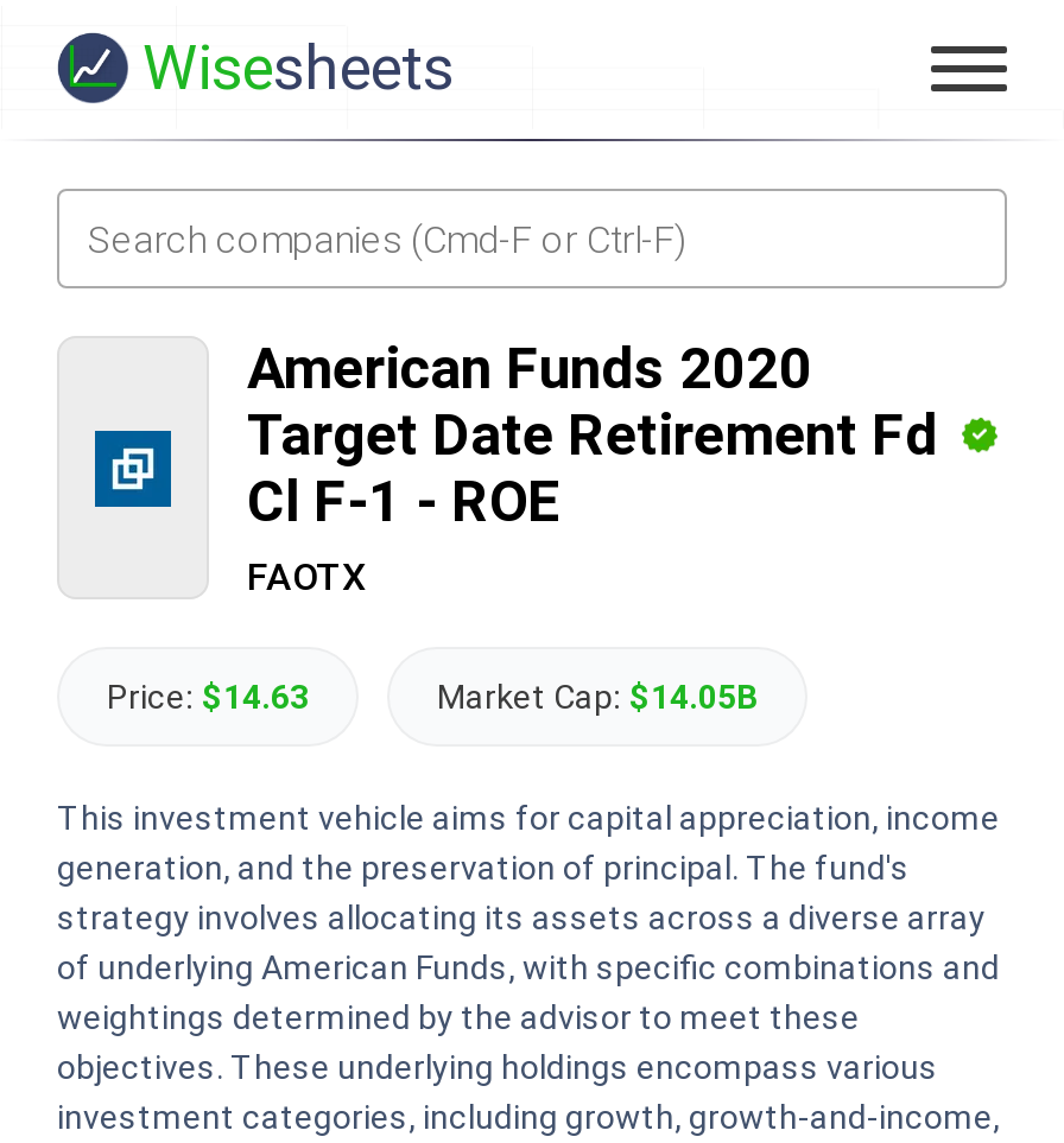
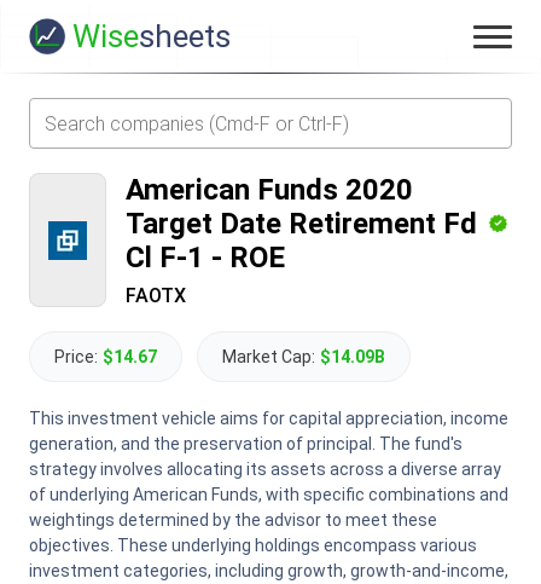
[107,678,309,716] Price: $14.63 -> [54,347,157,366] Price: $14.67
[437,678,758,716] Market Cap: $14.05B -> [222,347,385,366] Market Cap: $14.09B

